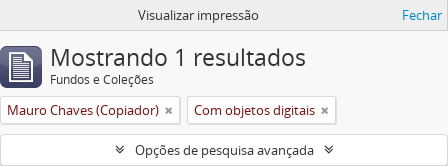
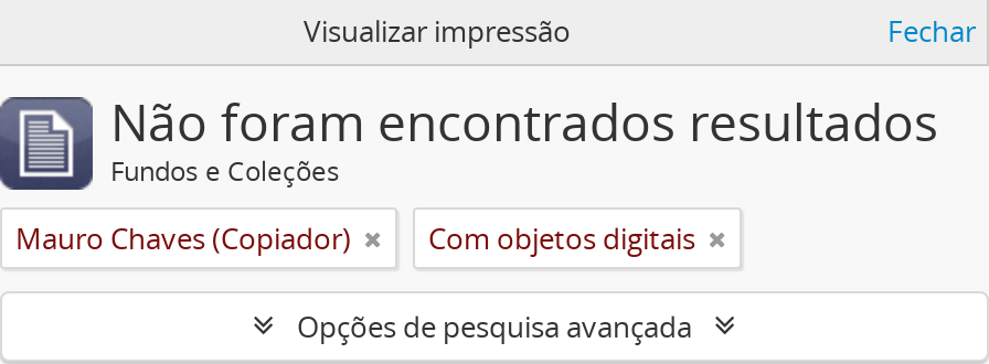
[50,42,306,73] Mostrando 1 resultados -> [110,88,938,157] Não foram encontrados resultados

